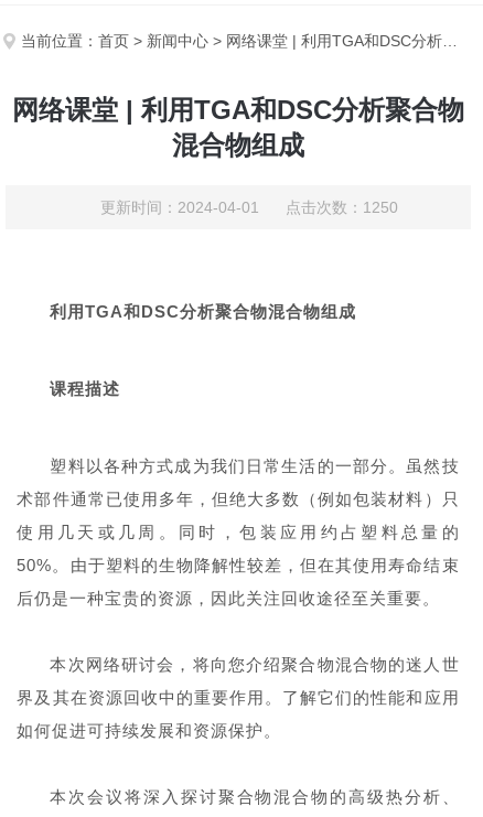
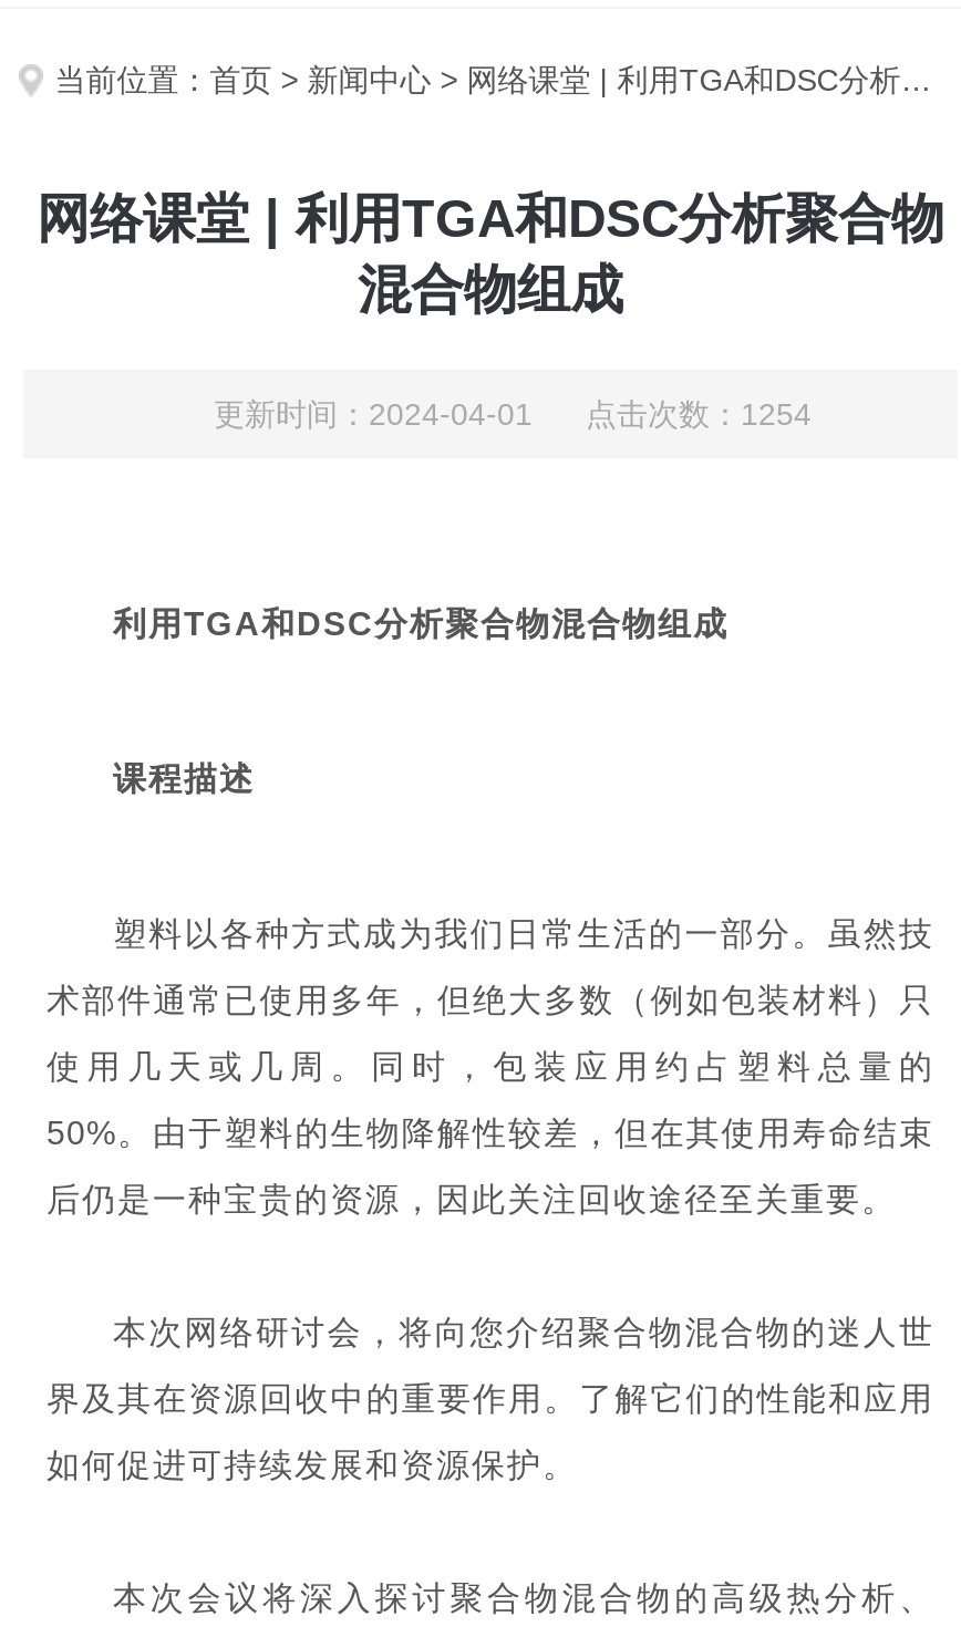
[100,199,398,216] 更新时间：2024-04-01 点击次数：1250 -> [214,396,812,432] 更新时间：2024-04-01 点击次数：1254

